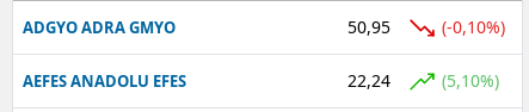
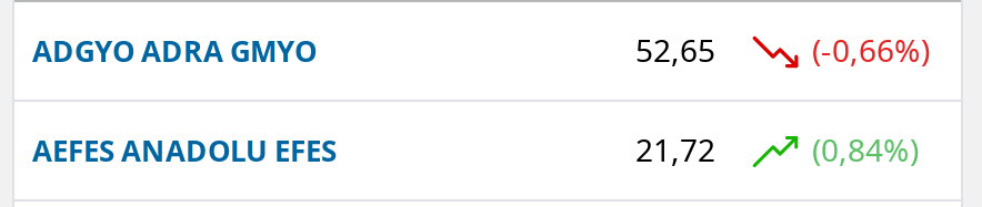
[347,15,390,38] 50,95 -> [635,29,715,71] 52,65
[442,16,505,38] (-0,10%) -> [812,29,930,71] (-0,66%)
[347,69,390,92] 22,24 -> [635,128,715,170] 21,72
[442,69,499,92] (5,10%) -> [812,129,919,171] (0,84%)

